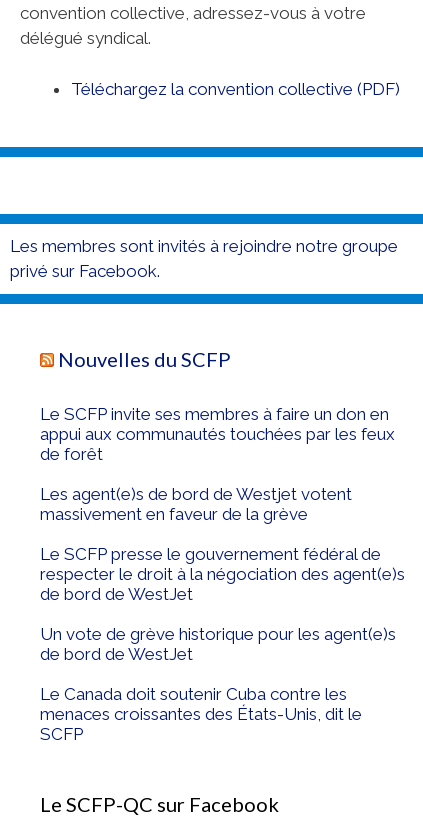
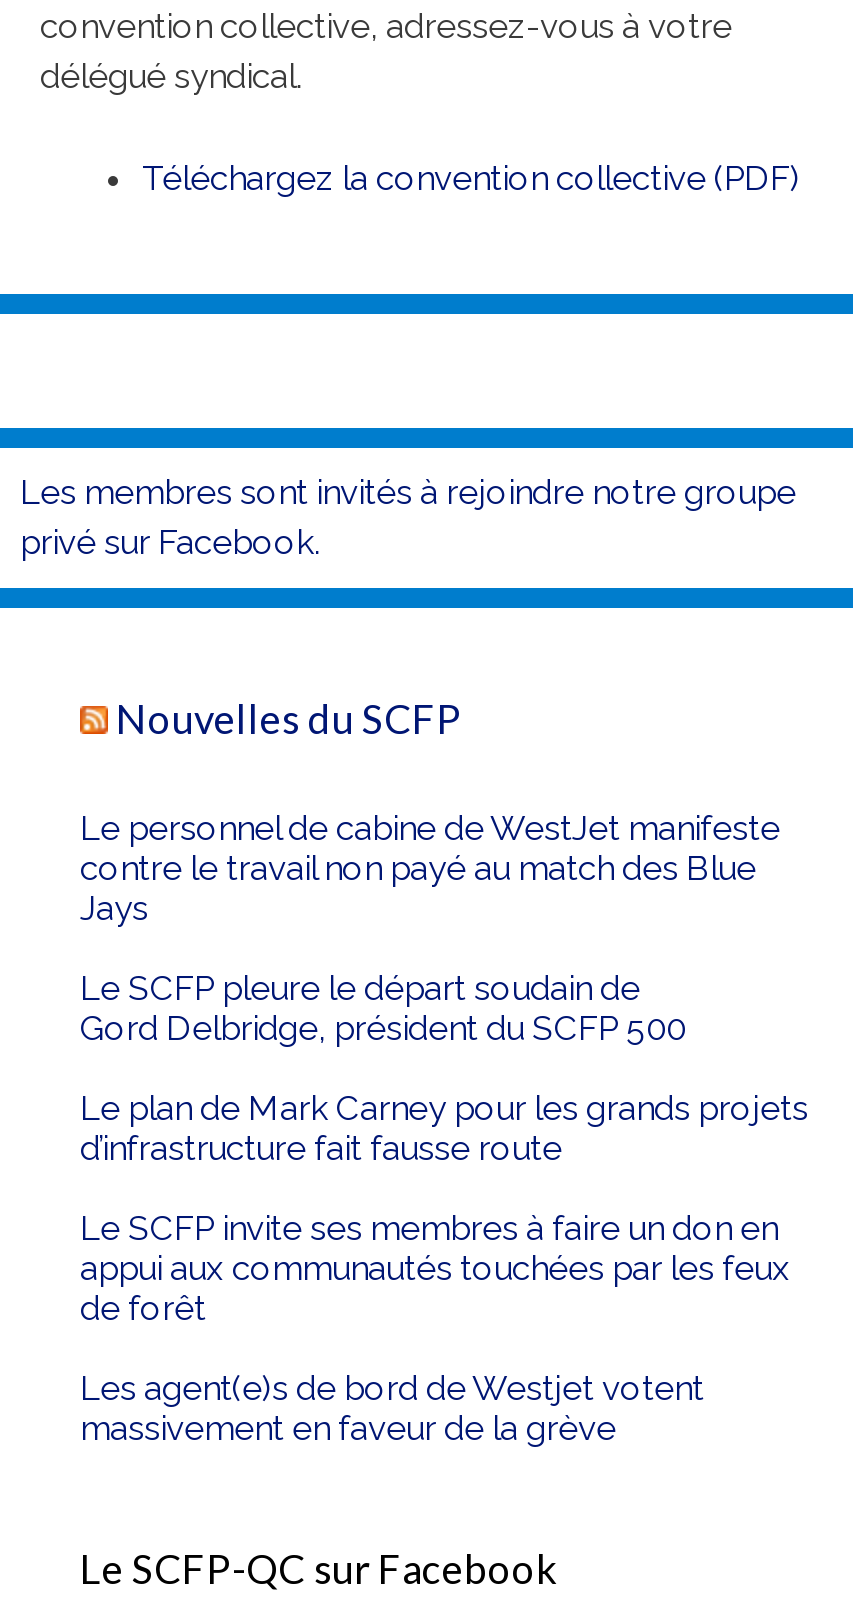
none -> [80,808,808,1168] Le personnel de cabine de WestJet manifeste | contre le travail non payé au match des Blue | Jays | Le SCFP pleure le départ soudain de | Gord Delbridge, président du SCFP 500 | Le plan de Mark Carney pour les grands projets | d’infrastructure fait fausse route
moved [40,404,395,524] -> [80,1208,790,1448]: Le SCFP invite ses membres à faire un don en | appui aux communautés touchées par les feux | de forêt | Les agent(e)s de bord de Westjet votent | massivement en faveur de la grève
[40,544,405,744] Le SCFP presse le gouvernement fédéral de | respecter le droit à la négociation des agent(e)s | de bord de WestJet | Un vote de grève historique pour les agent(e)s | de bord de WestJet | Le Canada doit soutenir Cuba contre les | menaces croissantes des États-Unis, dit le | SCFP -> none

